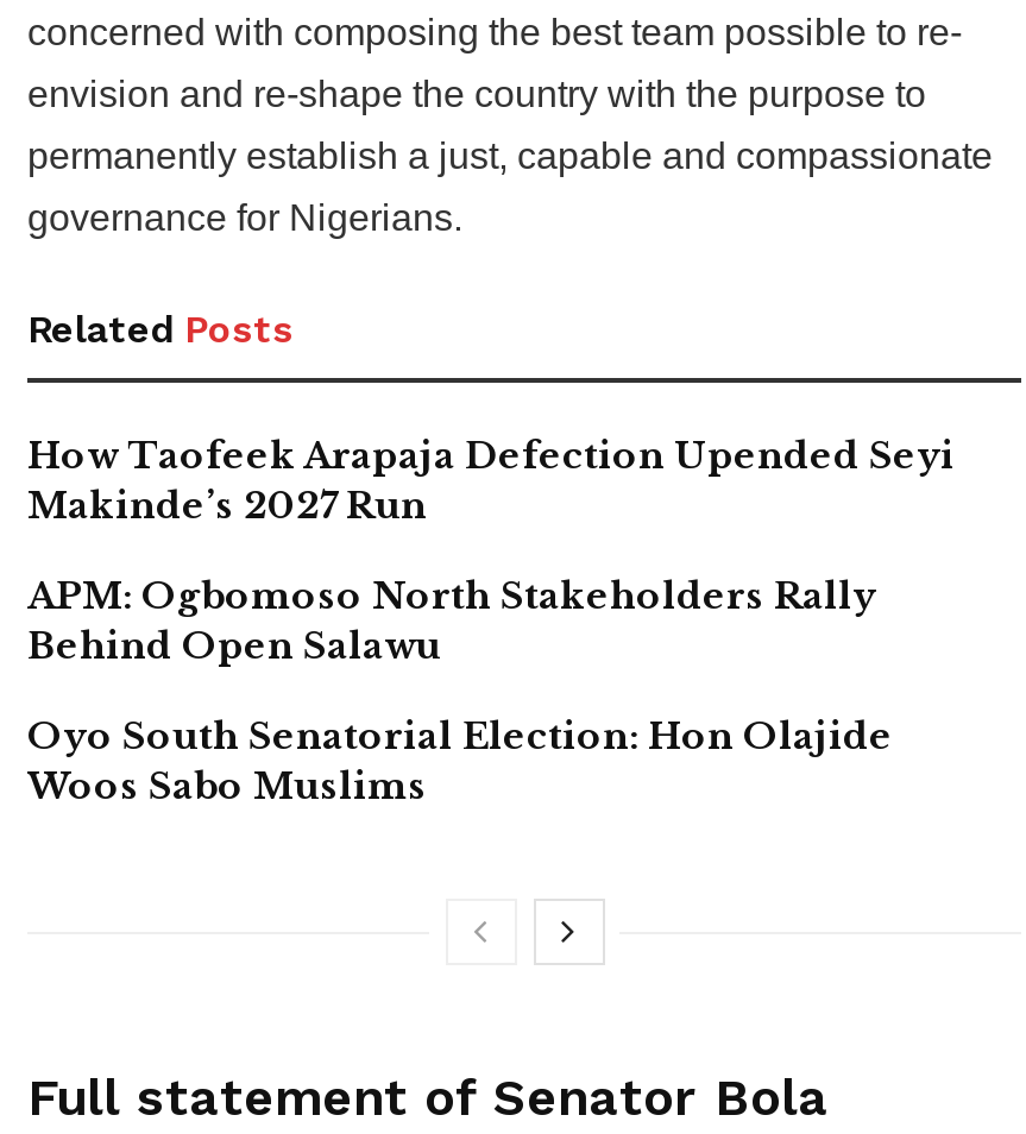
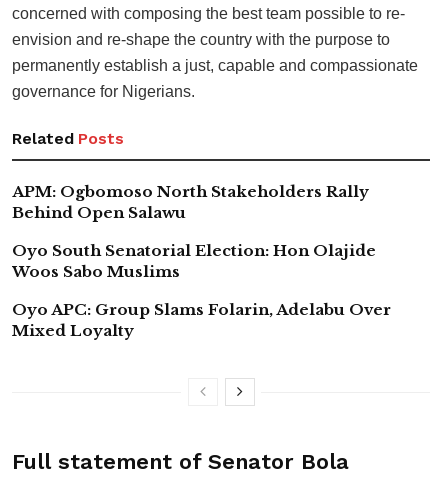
[27,431,955,527] How Taofeek Arapaja Defection Upended Seyi | Makinde’s 2027 Run -> none
moved [27,572,893,807] -> [12,181,376,280]: APM: Ogbomoso North Stakeholders Rally | Behind Open Salawu | Oyo South Senatorial Election: Hon Olajide | Woos Sabo Muslims
none -> [12,299,391,339] Oyo APC: Group Slams Folarin, Adelabu Over | Mixed Loyalty

